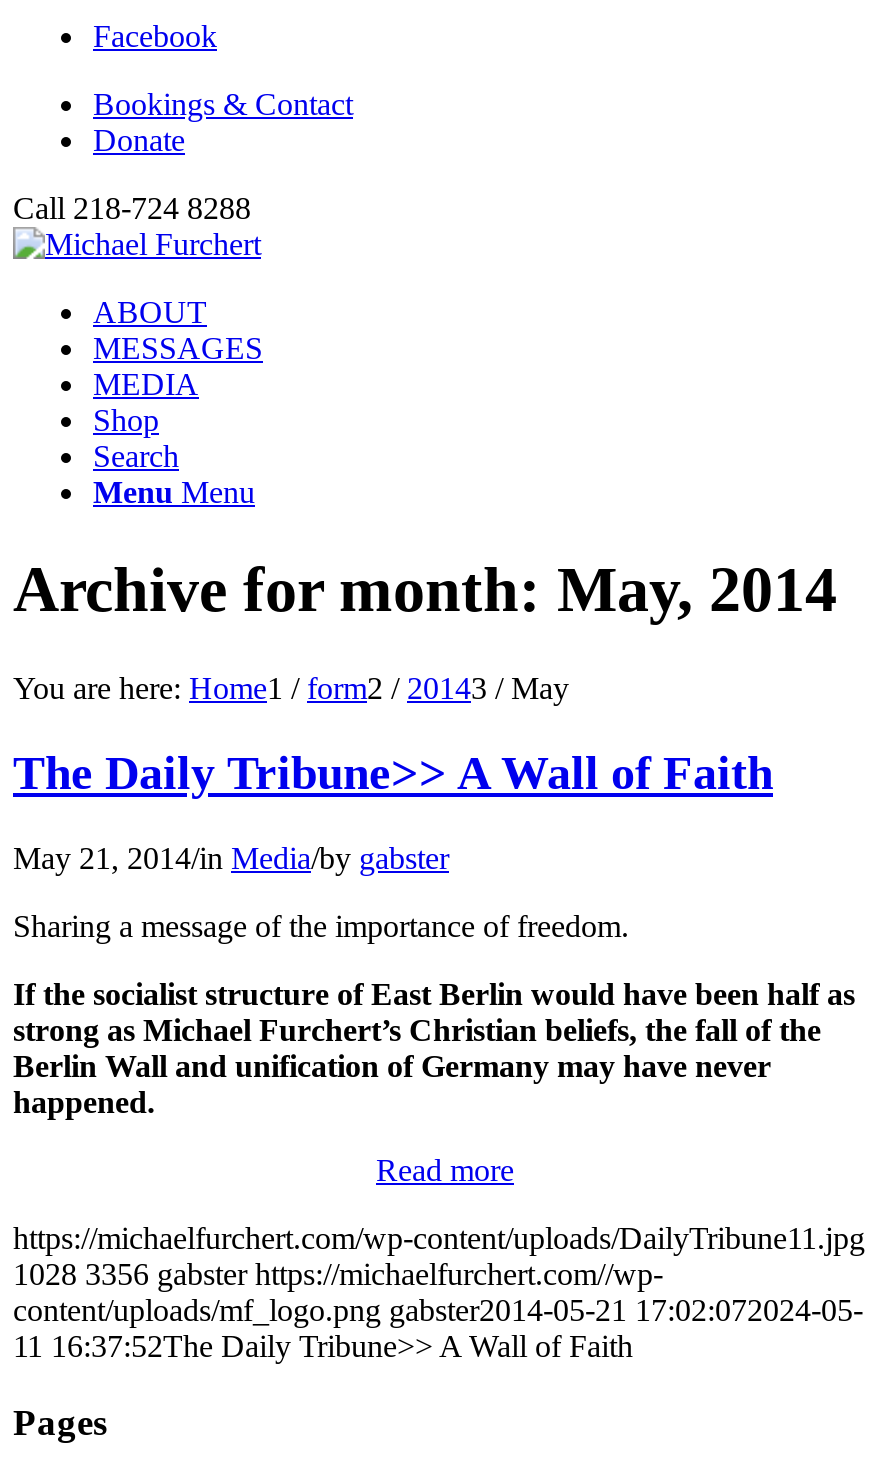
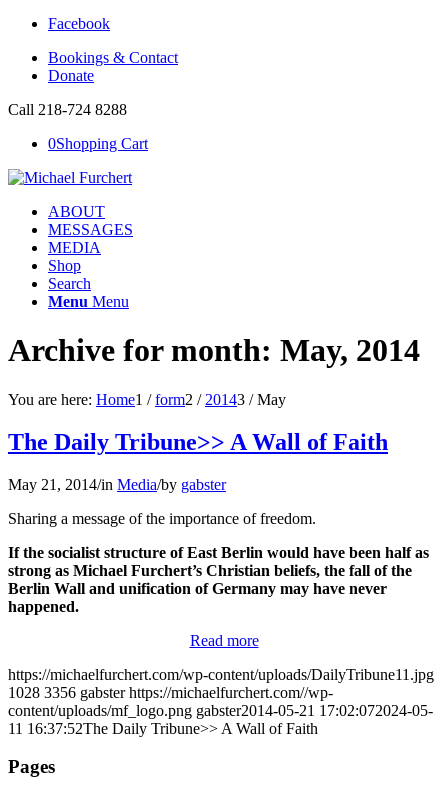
none -> [48,135,148,152] 0Shopping Cart

